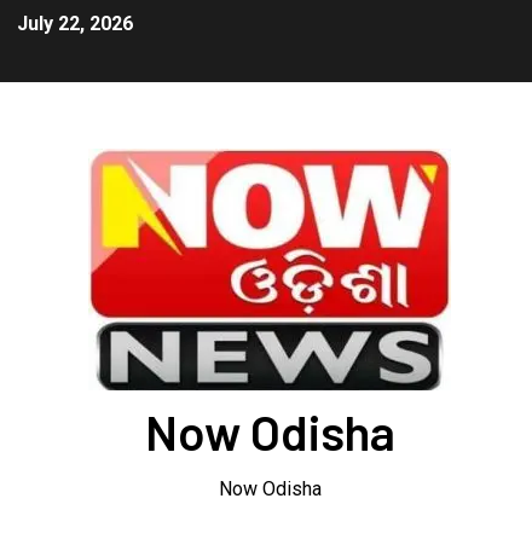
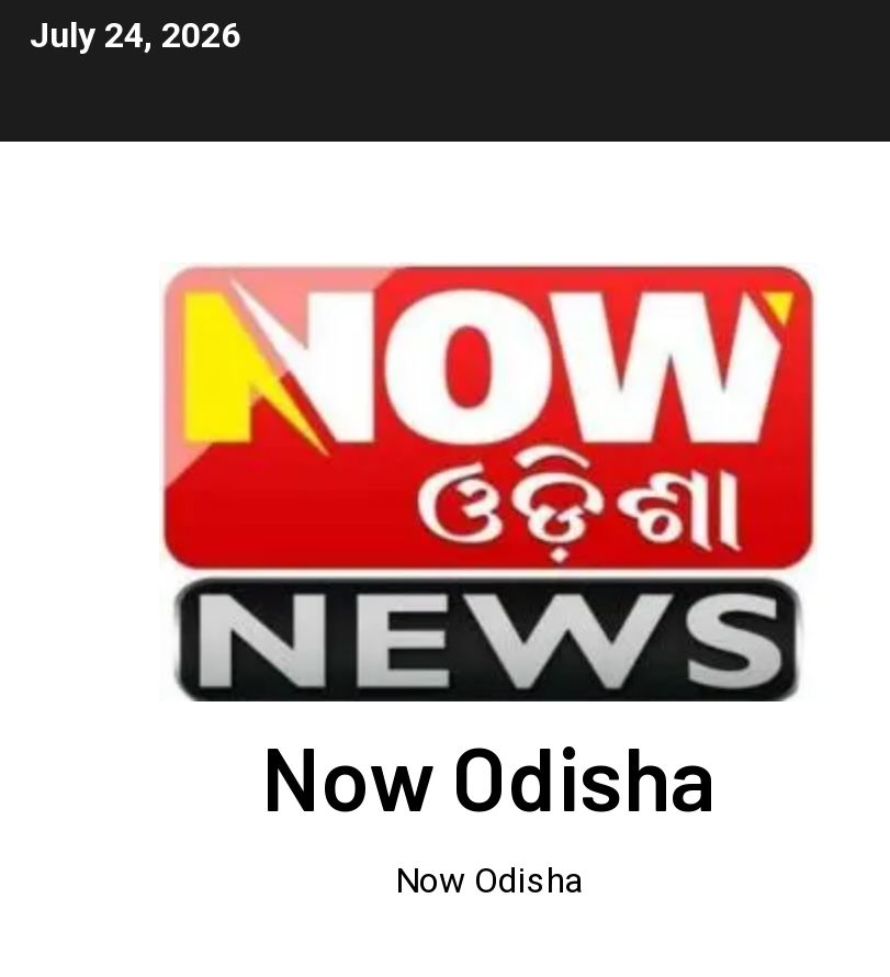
[17,12,133,35] July 22, 2026 -> [30,15,240,57] July 24, 2026

